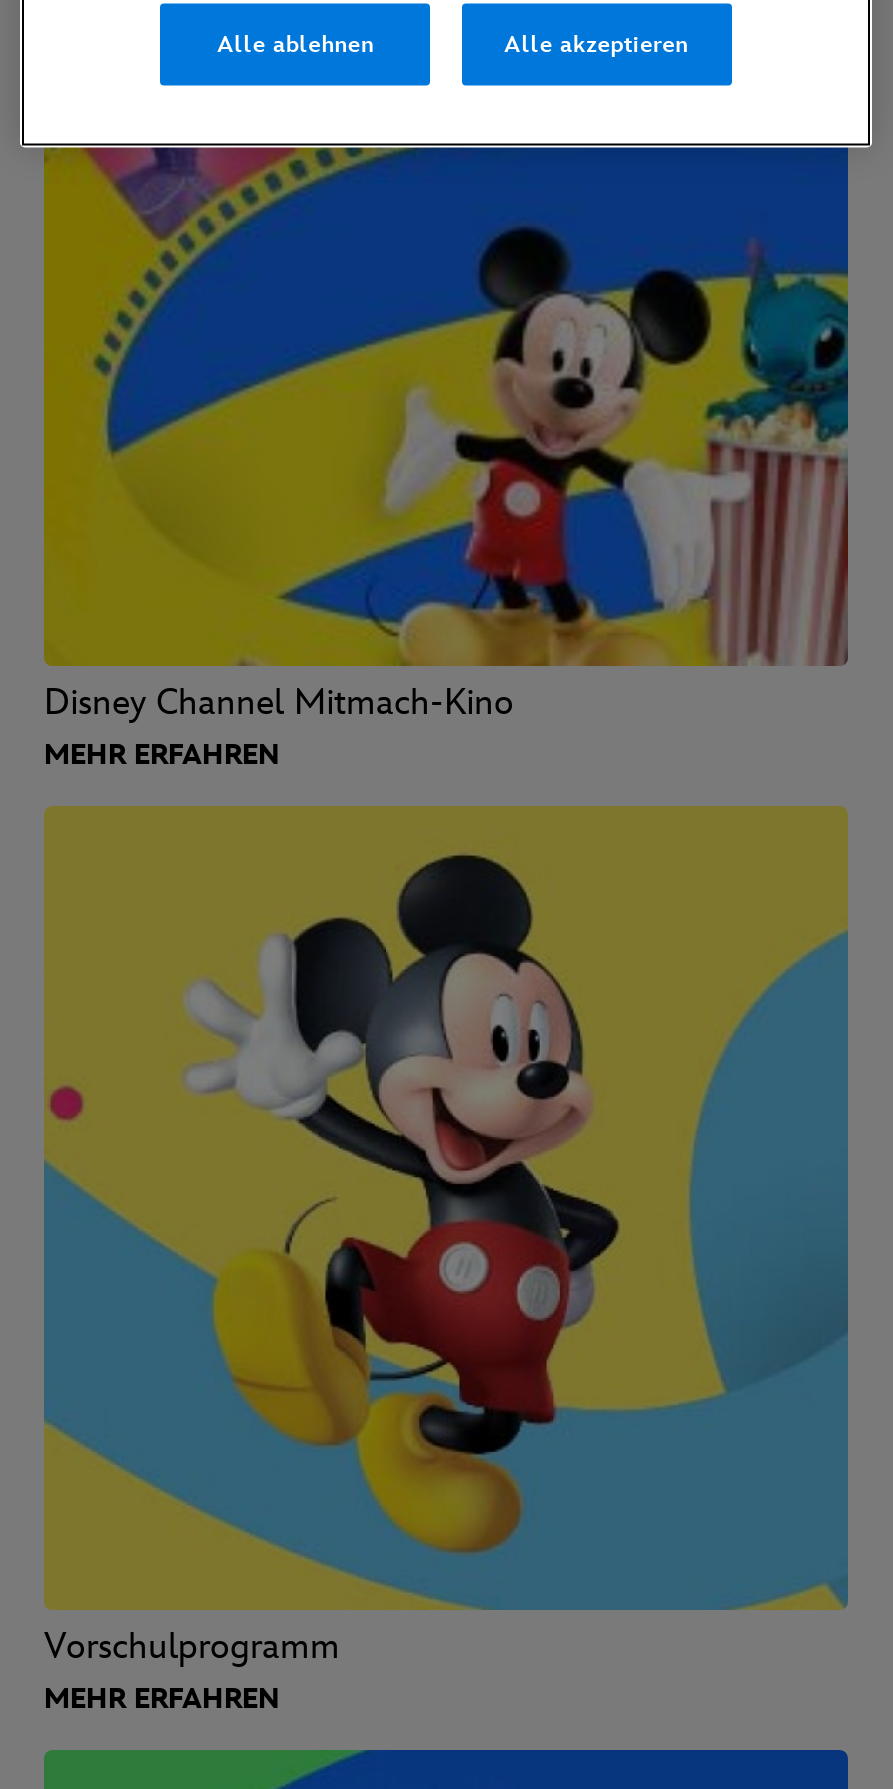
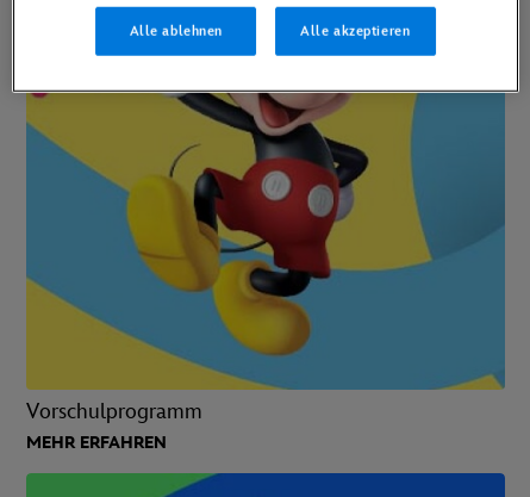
[42,146,850,773] [image] | Disney Channel Mitmach-Kino | MEHR ERFAHREN -> none
[44,786,848,1112] [image] -> none

